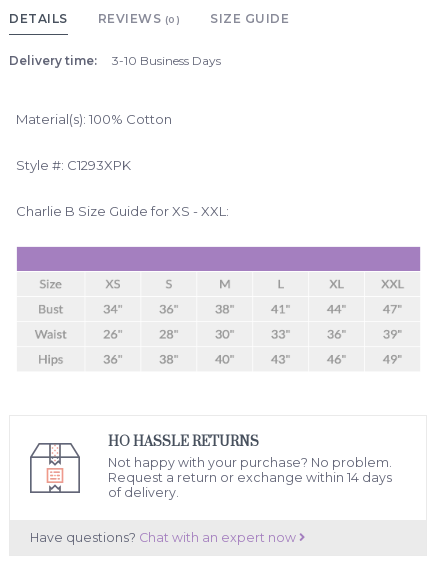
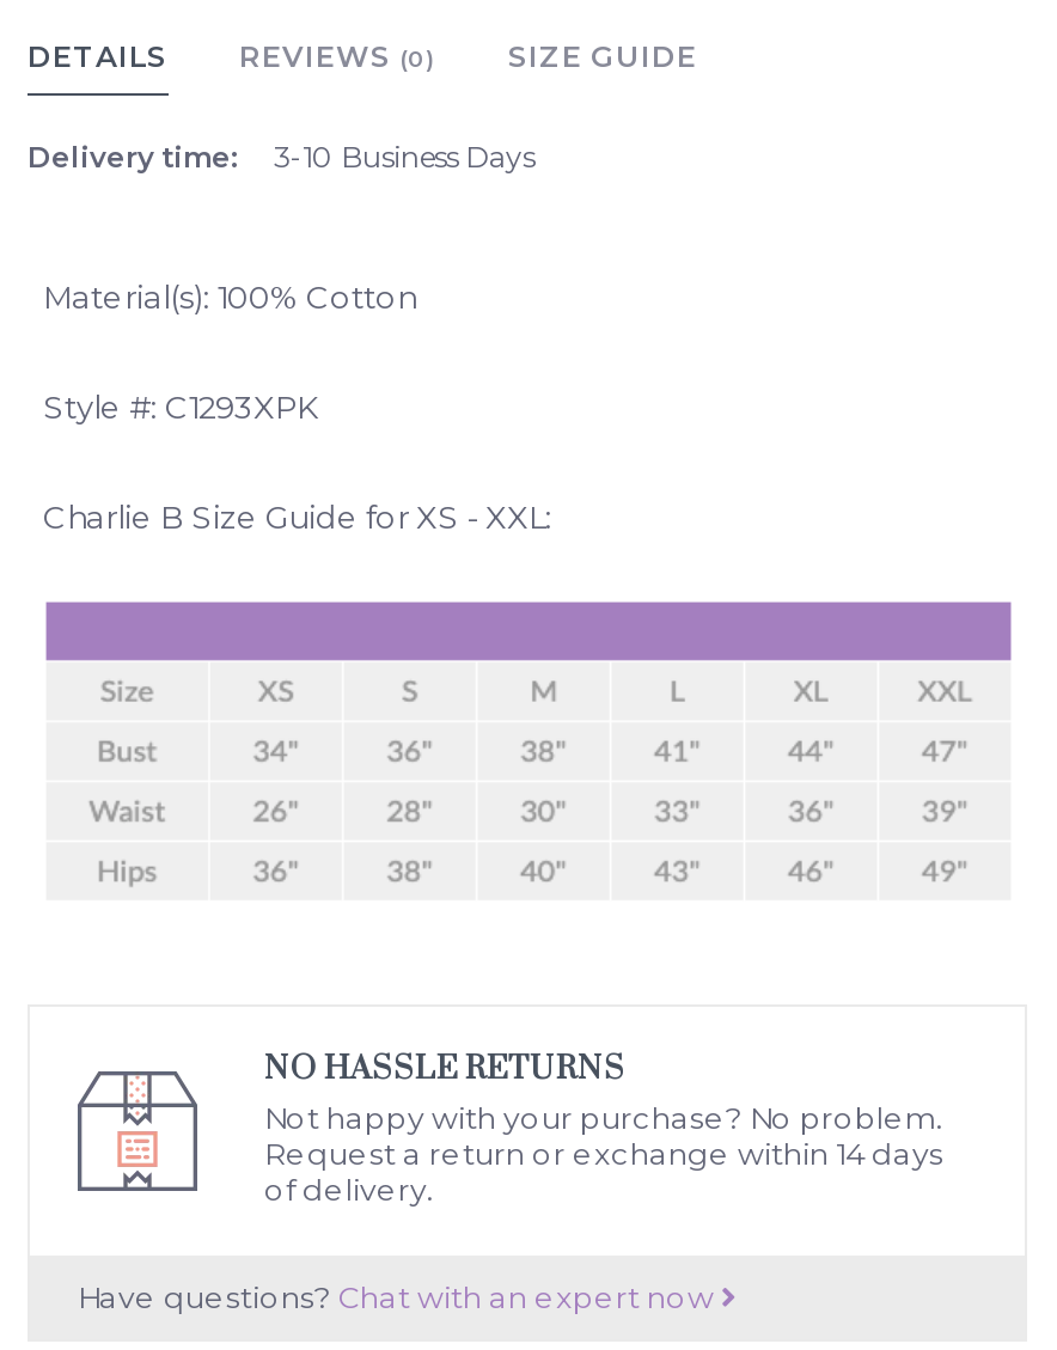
[108,434,259,451] HO HASSLE RETURNS -> [264,1049,625,1090] NO HASSLE RETURNS

